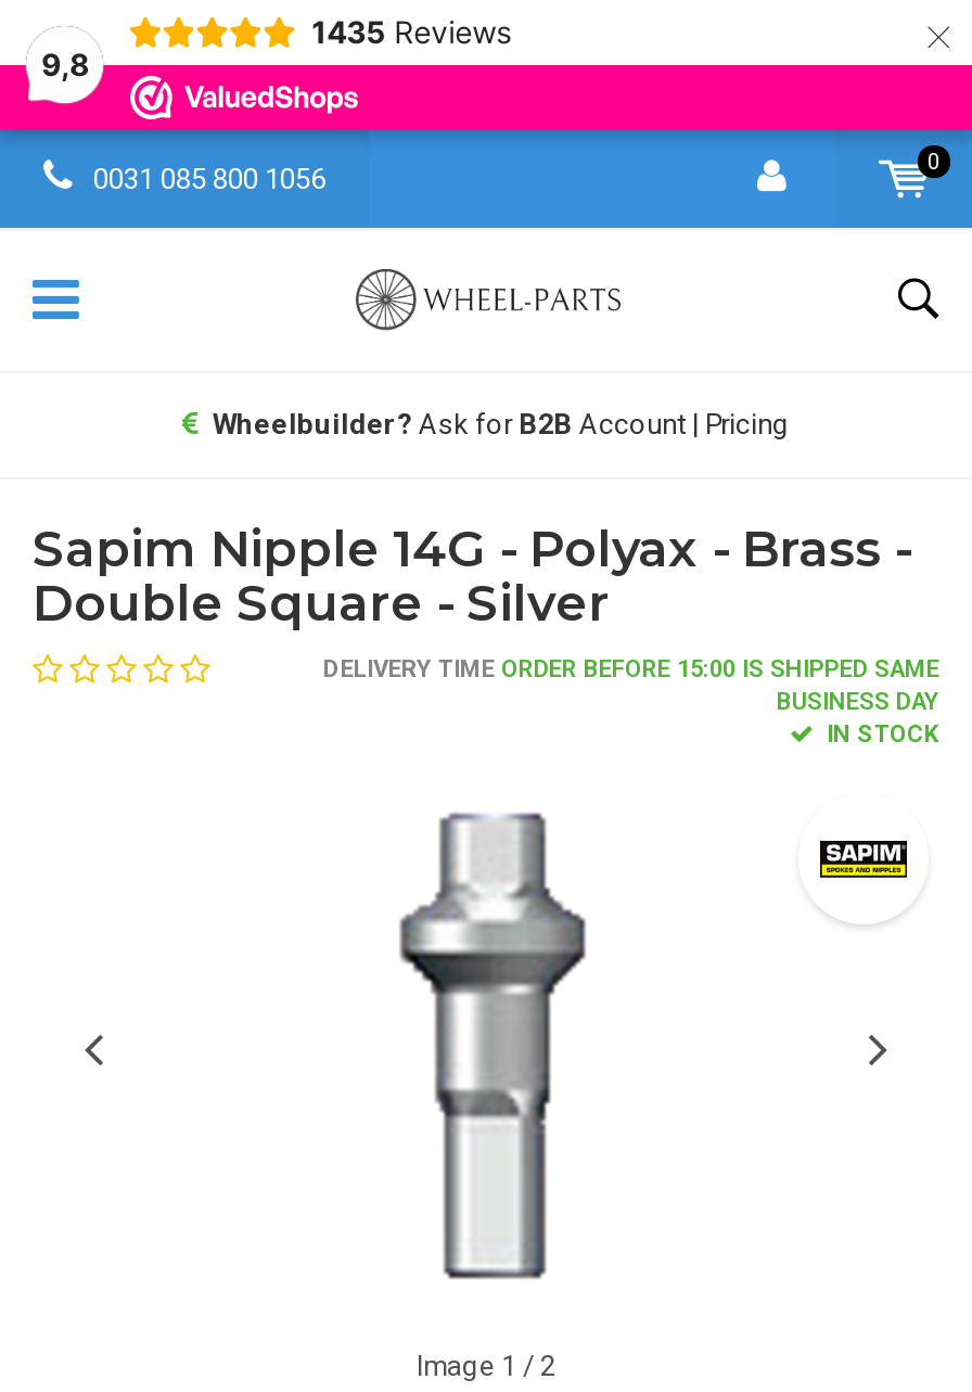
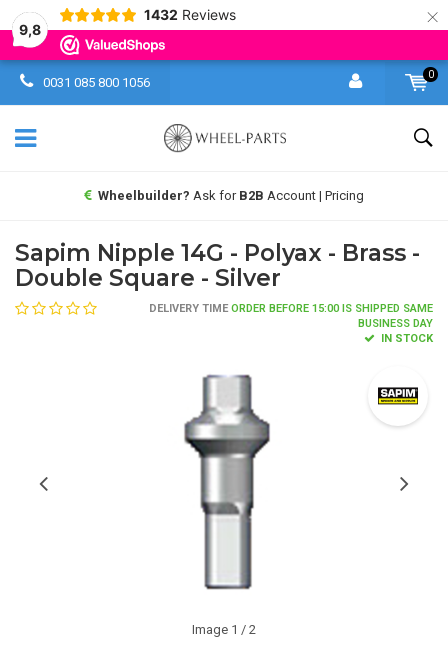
[312,13,511,50] 1435 Reviews -> [144,6,236,23] 1432 Reviews

